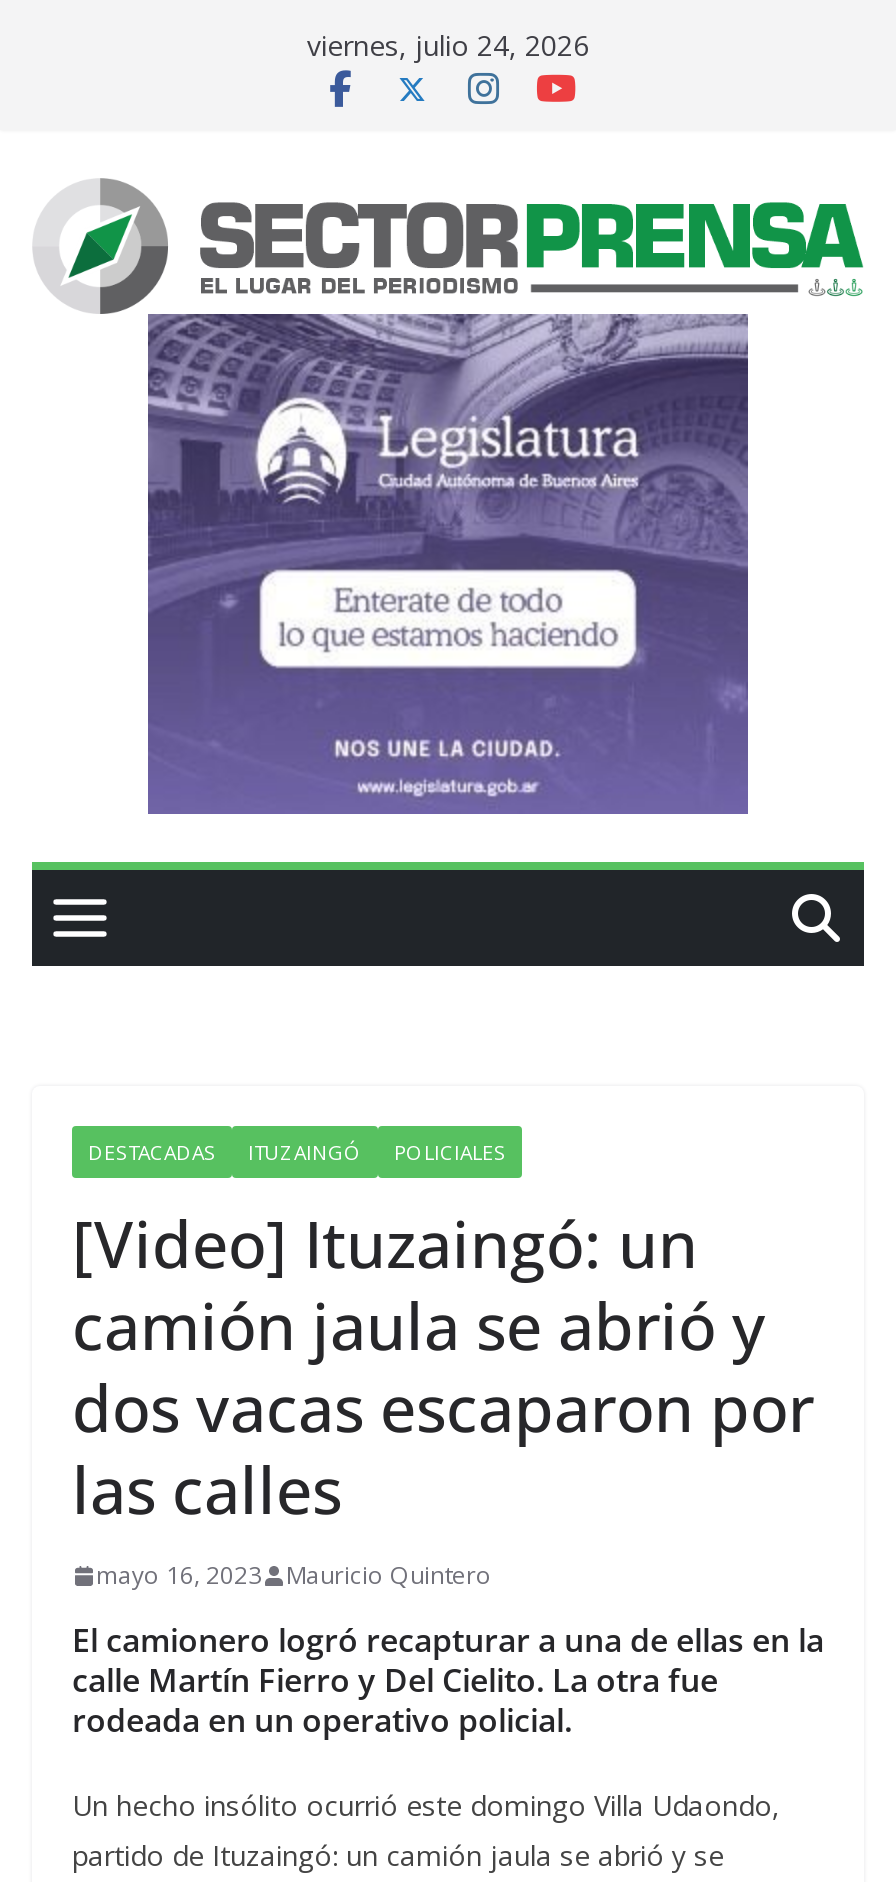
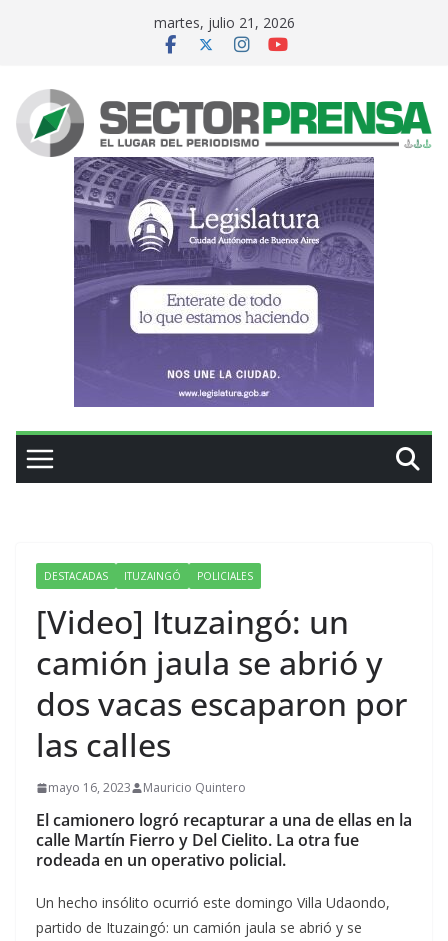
[307,26,589,64] viernes, julio 24, 2026 -> [153,13,294,32] martes, julio 21, 2026

